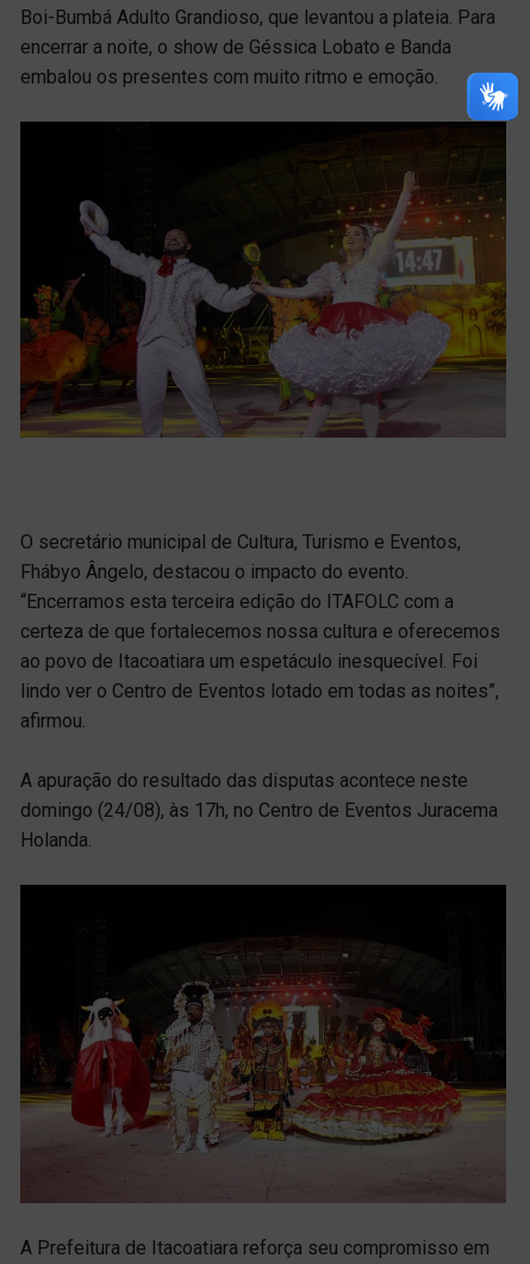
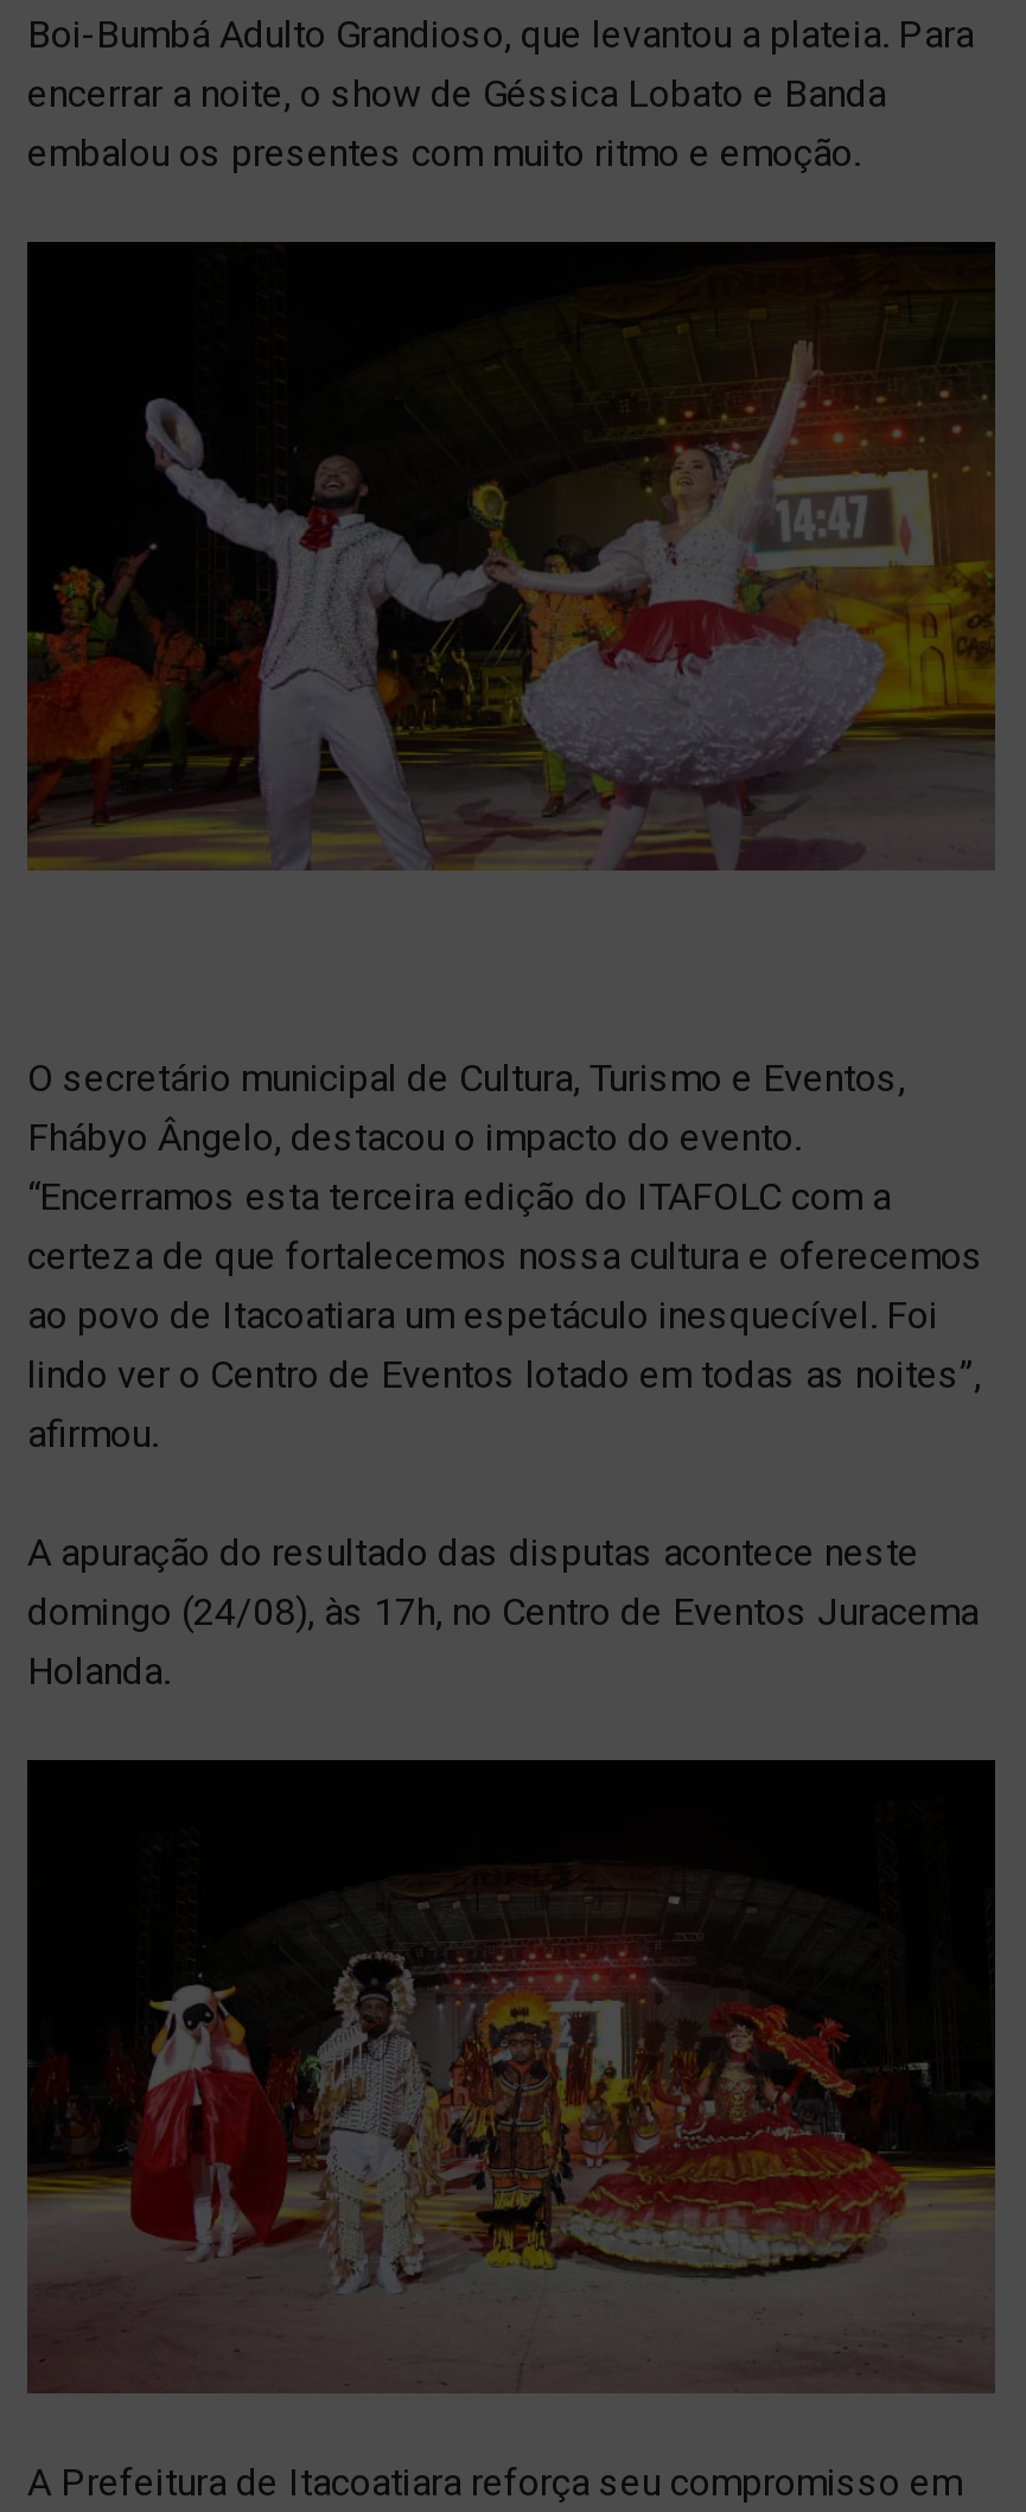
[466,72,519,122] [image] -> none

